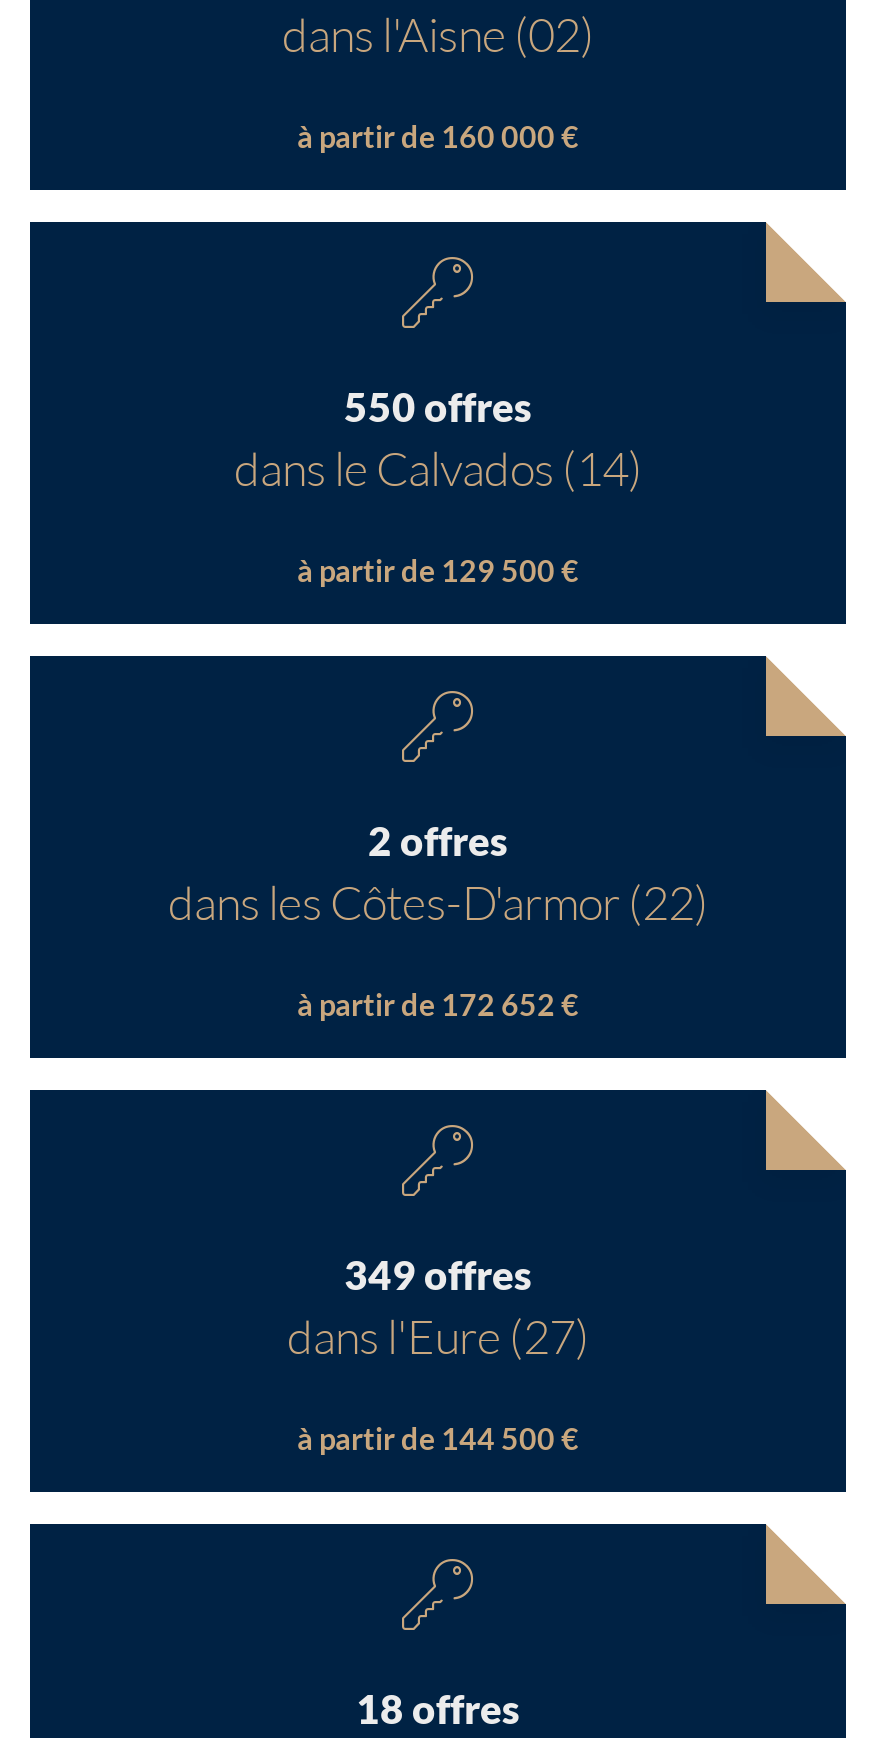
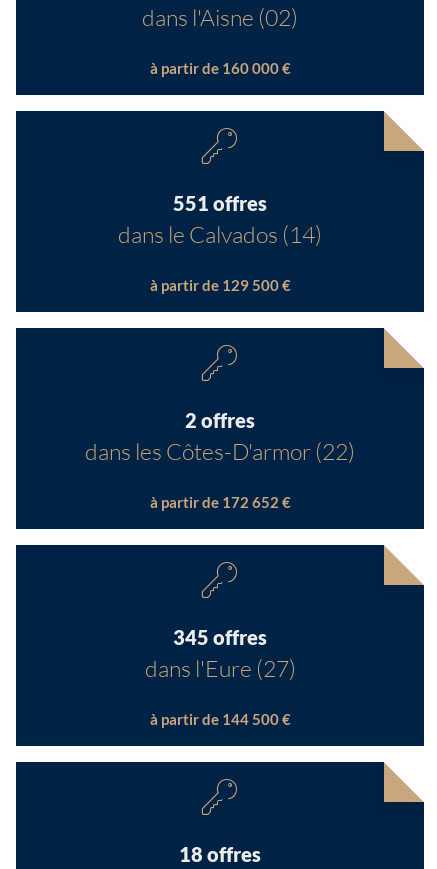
[344,381,532,429] 550 offres -> [173,190,267,214] 551 offres
[344,1249,532,1297] 349 offres -> [173,624,267,648] 345 offres

